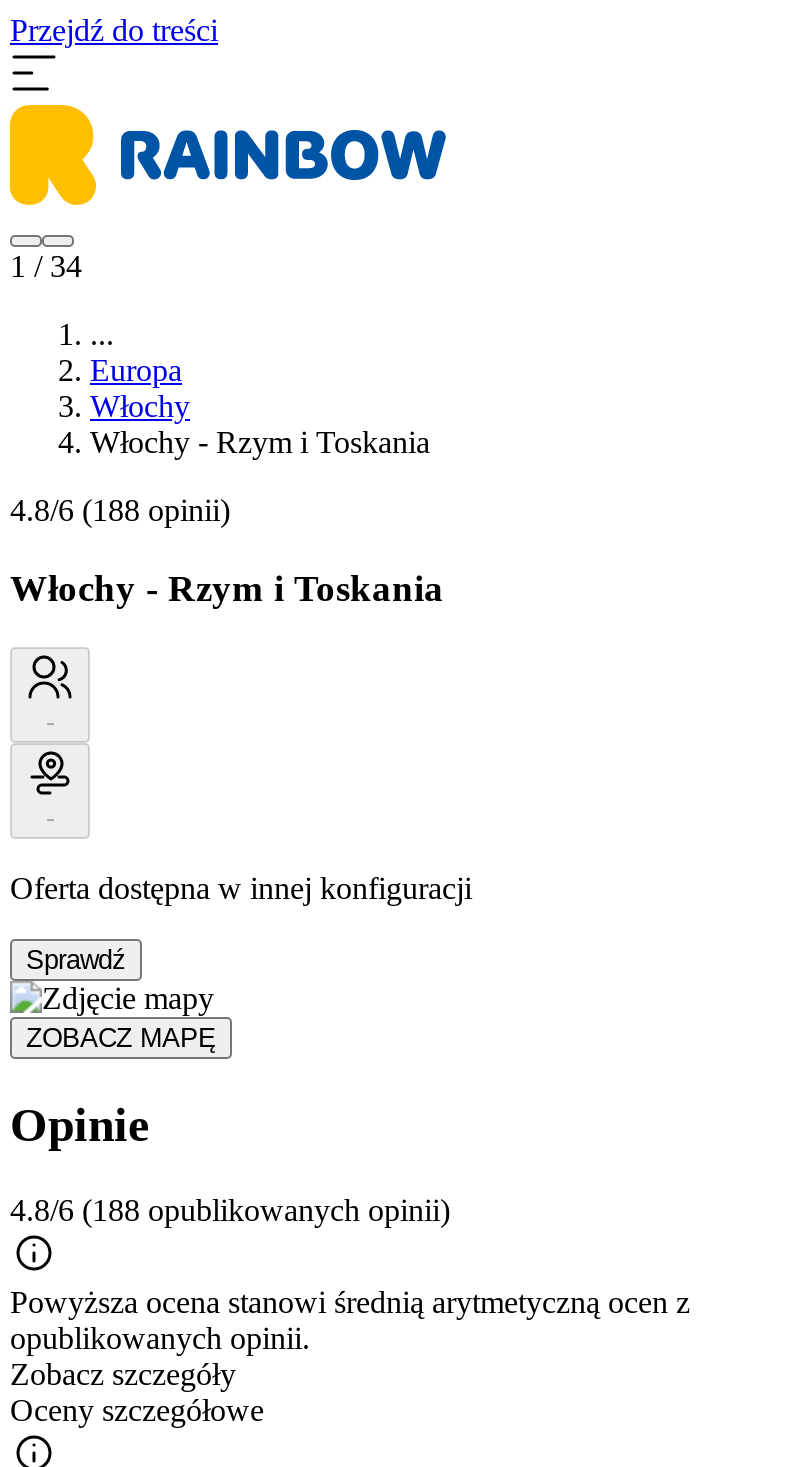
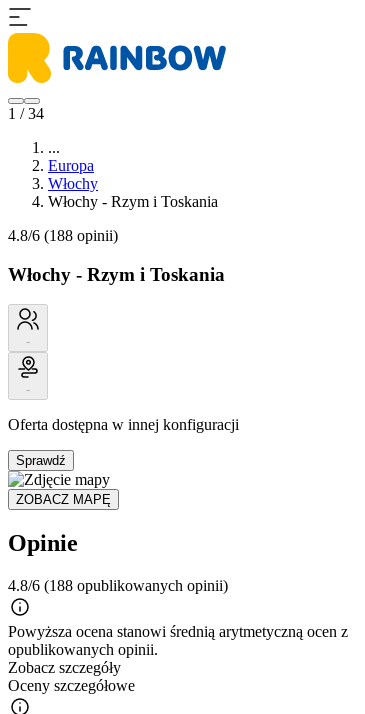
[10,13,218,47] Przejdź do treści -> none

